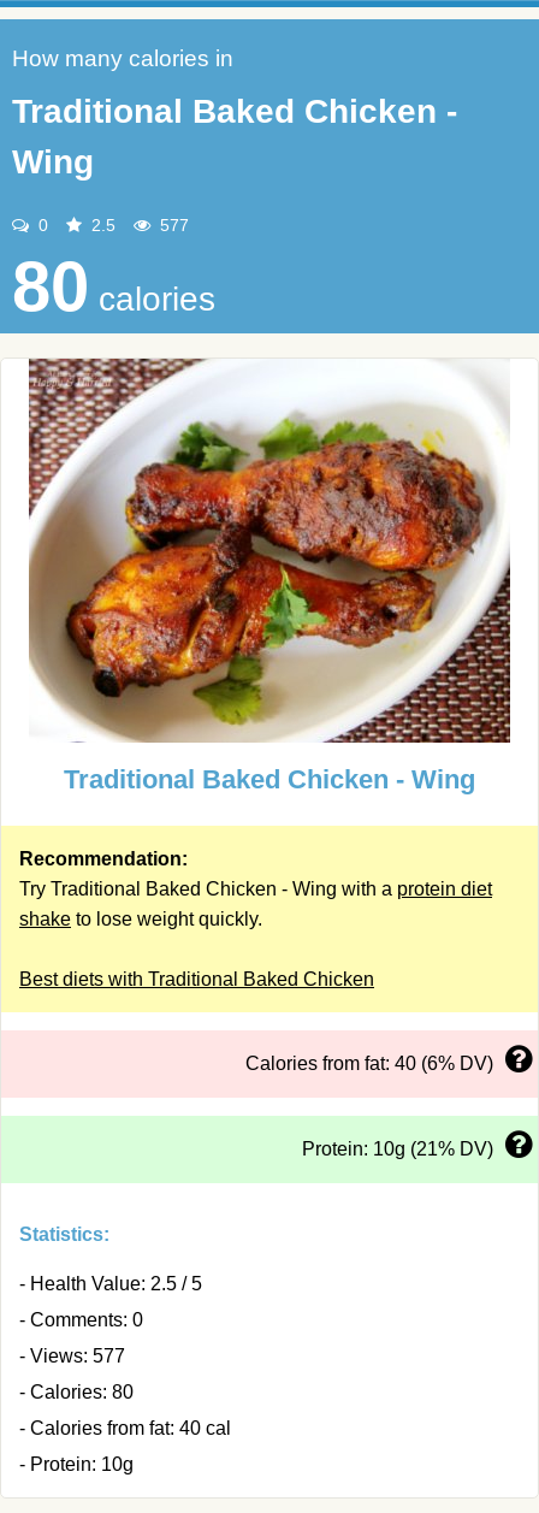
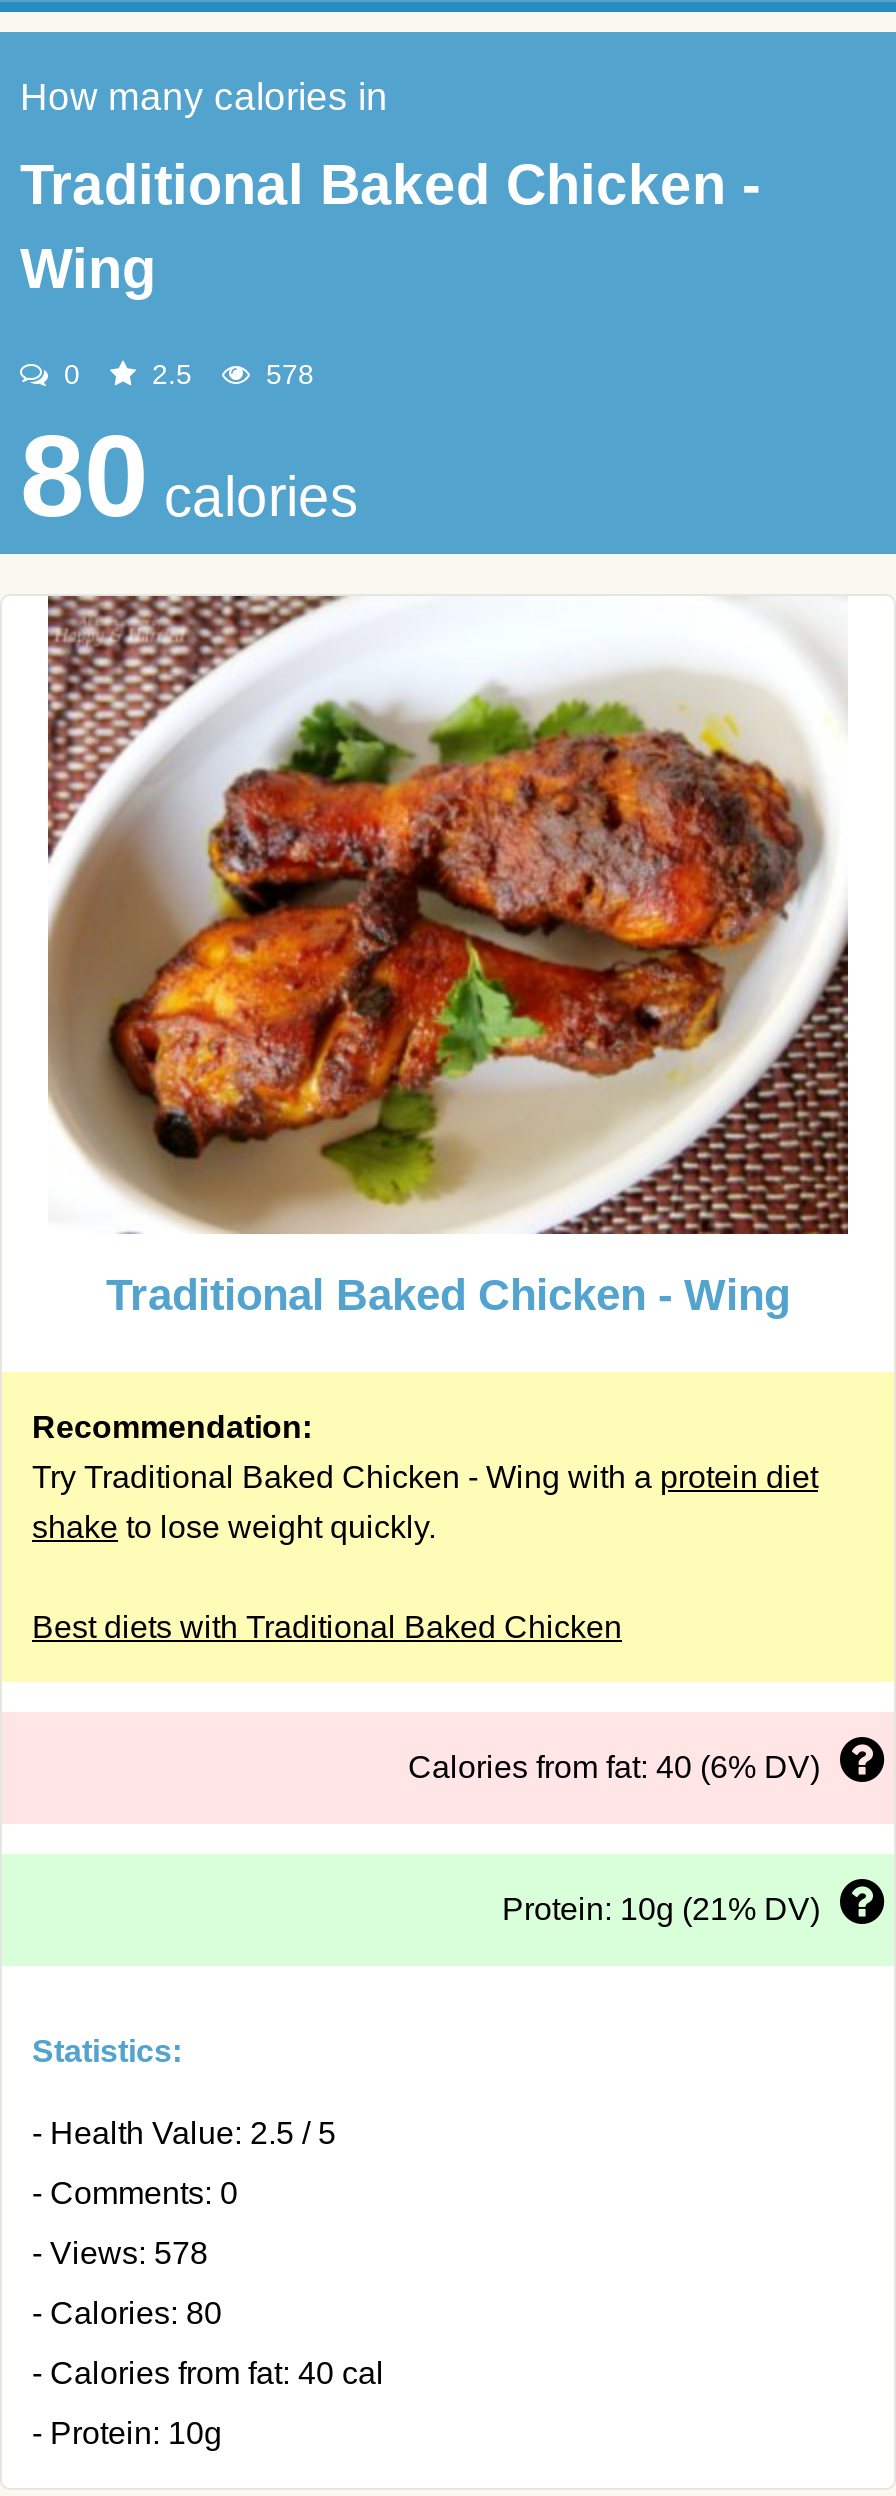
[155,215,189,235] 577 -> [258,358,314,390] 578
[19,1346,125,1366] - Views: 577 -> [32,2236,208,2270] - Views: 578

